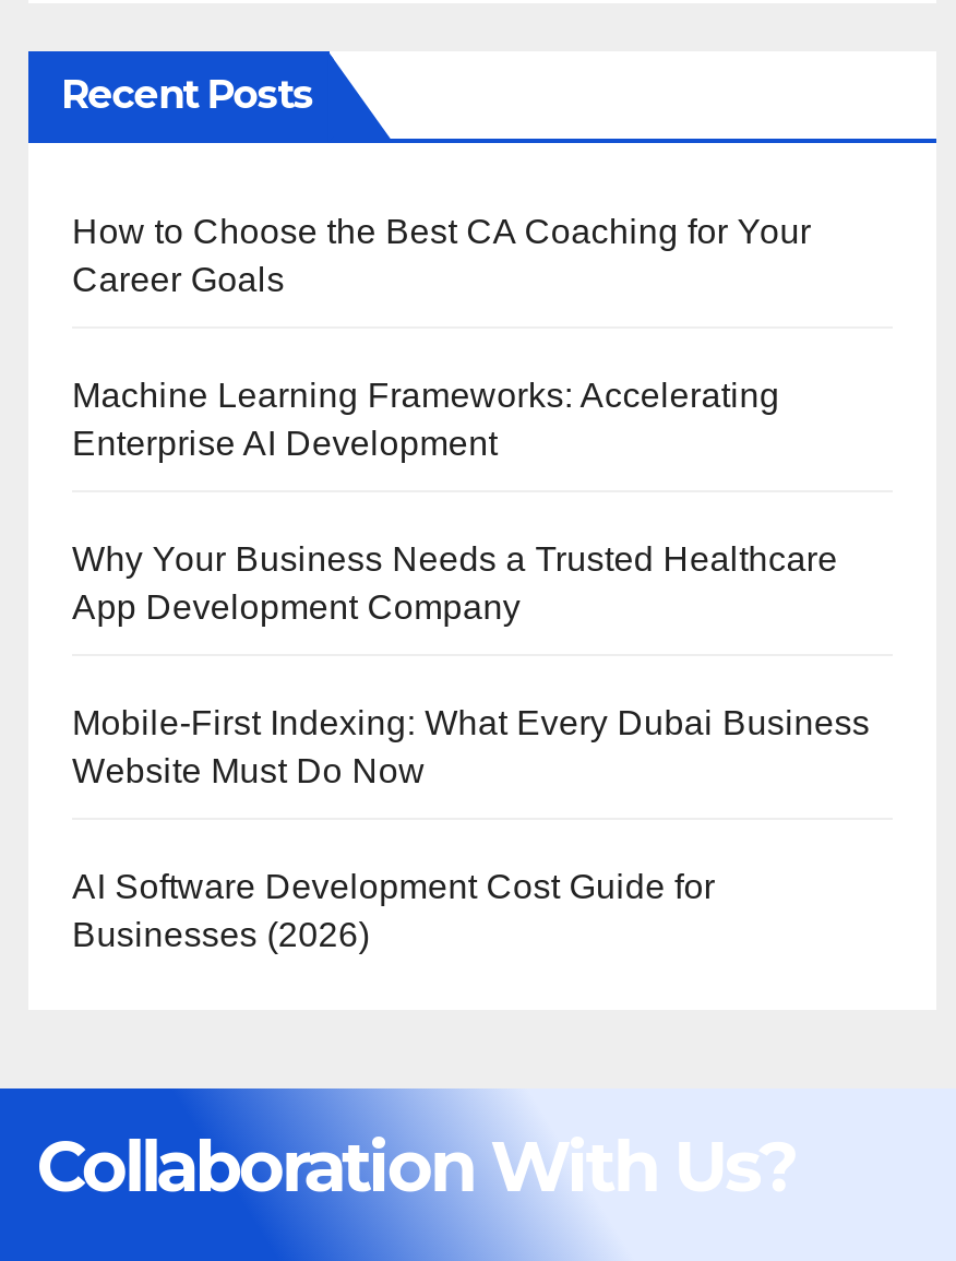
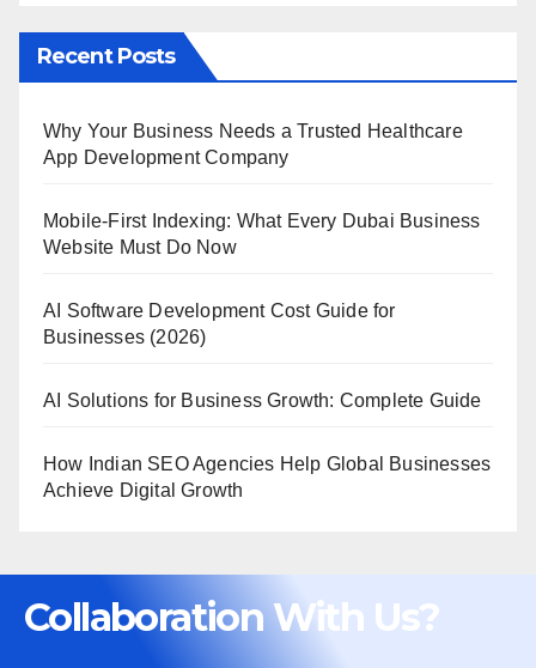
[72,213,811,462] How to Choose the Best CA Coaching for Your | Career Goals | Machine Learning Frameworks: Accelerating | Enterprise AI Development -> none
moved [72,540,870,953] -> [43,121,480,347]: Why Your Business Needs a Trusted Healthcare | App Development Company | Mobile-First Indexing: What Every Dubai Business | Website Must Do Now | AI Software Development Cost Guide for | Businesses (2026)
none -> [43,390,491,500] AI Solutions for Business Growth: Complete Guide | How Indian SEO Agencies Help Global Businesses | Achieve Digital Growth

